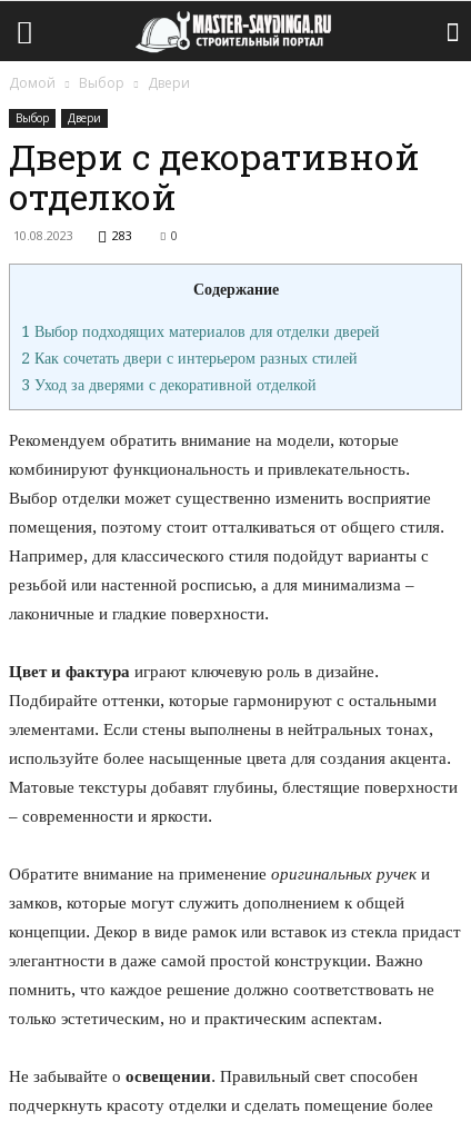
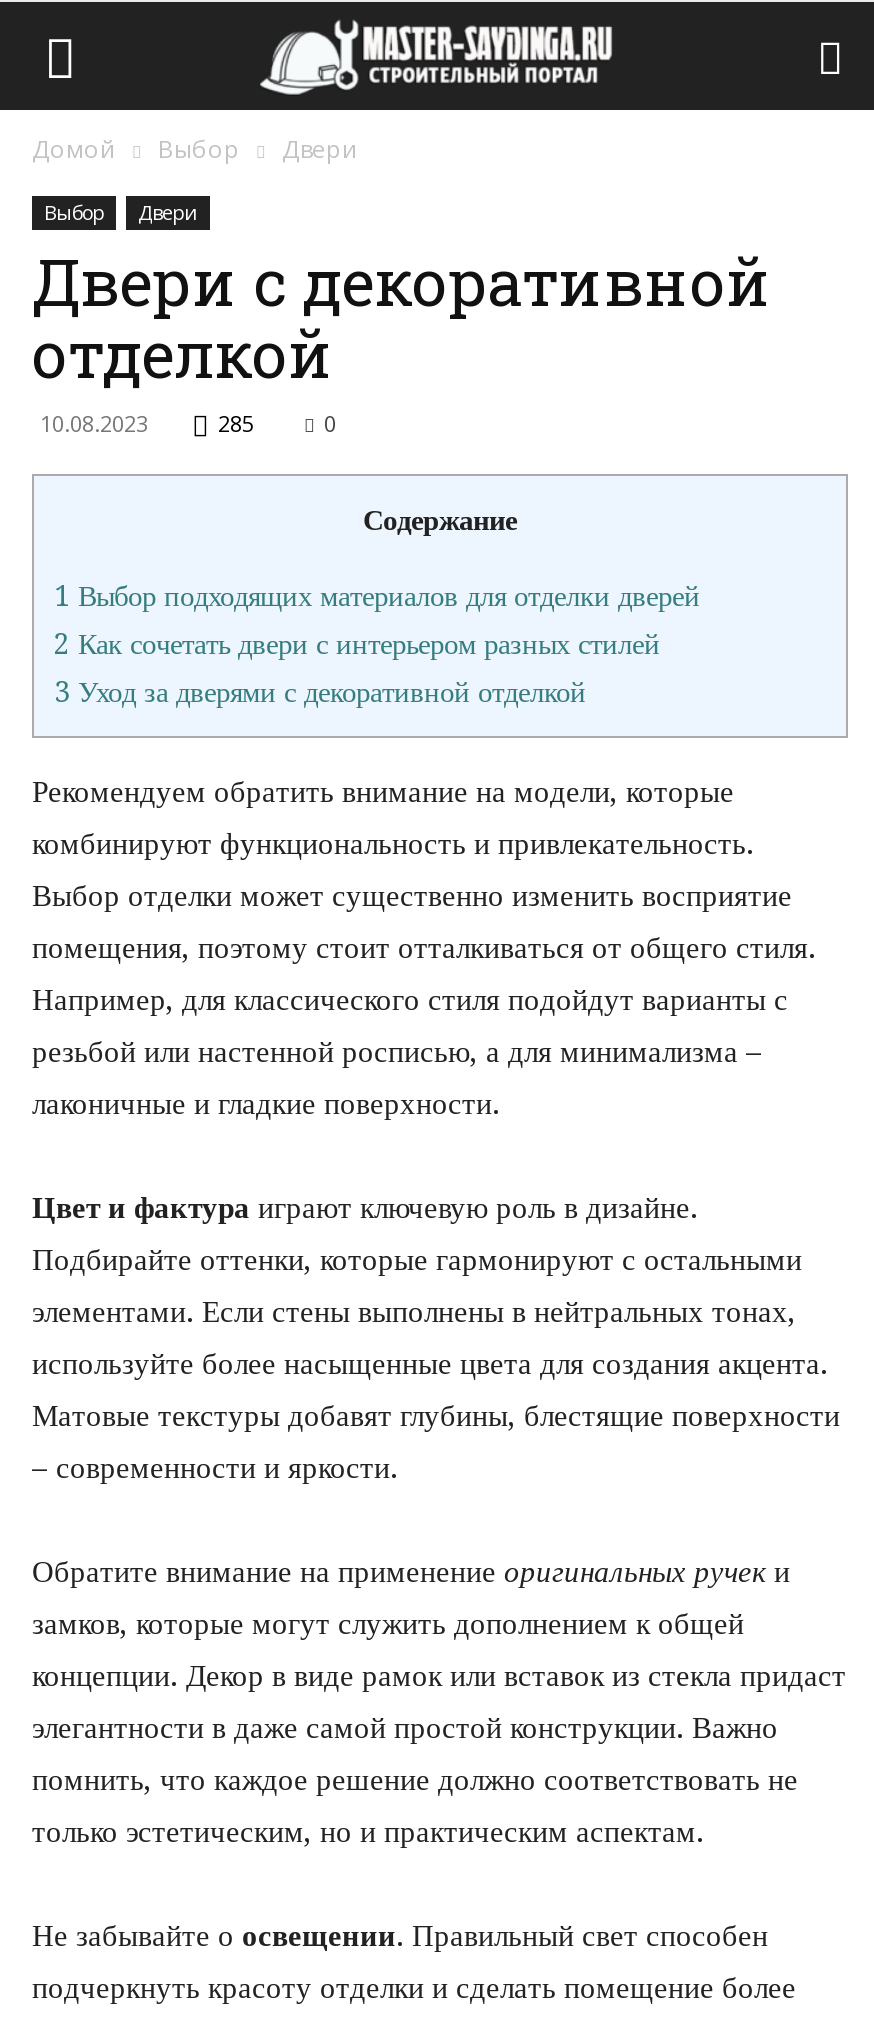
[112,227,132,244] 283 -> [218,408,254,438] 285

